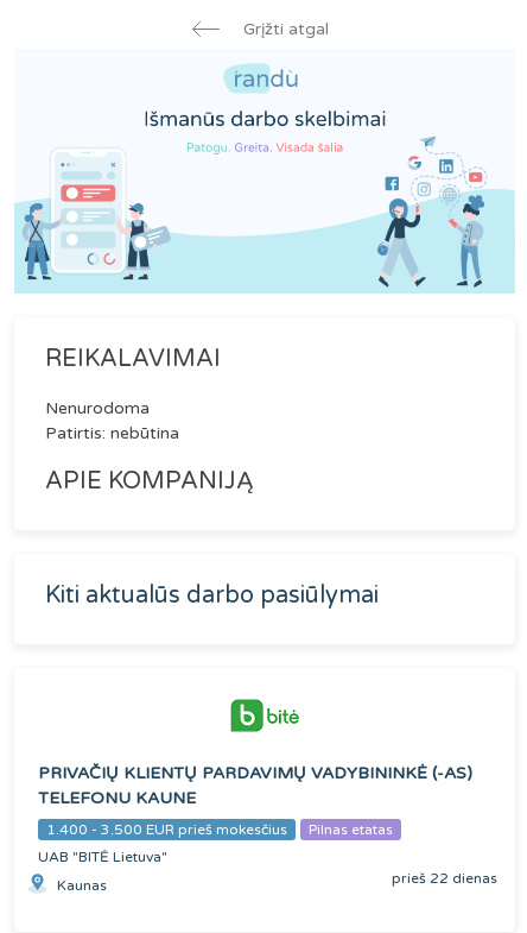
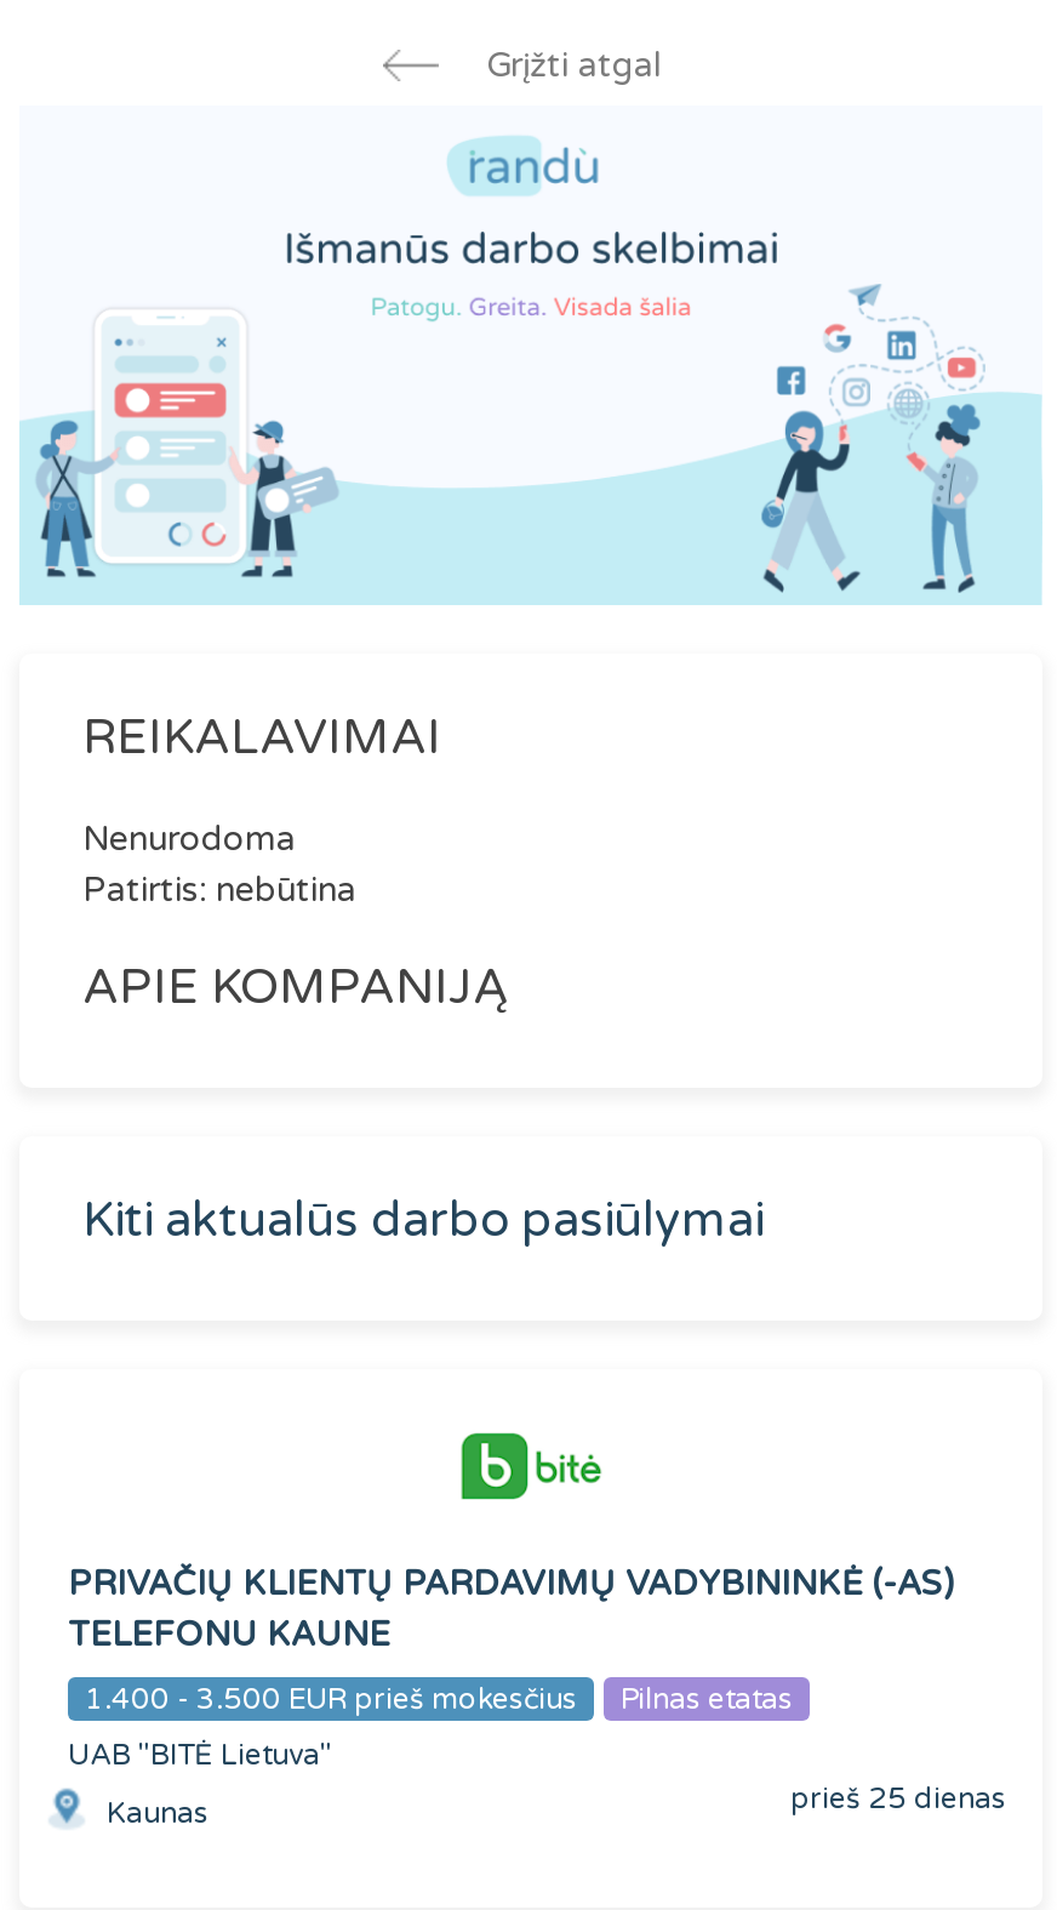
[392,870,497,886] prieš 22 dienas -> [790,1781,1006,1815] prieš 25 dienas

